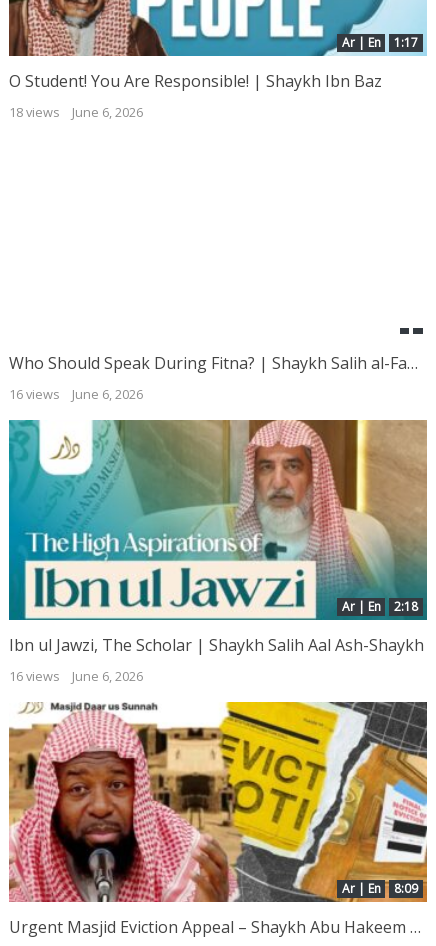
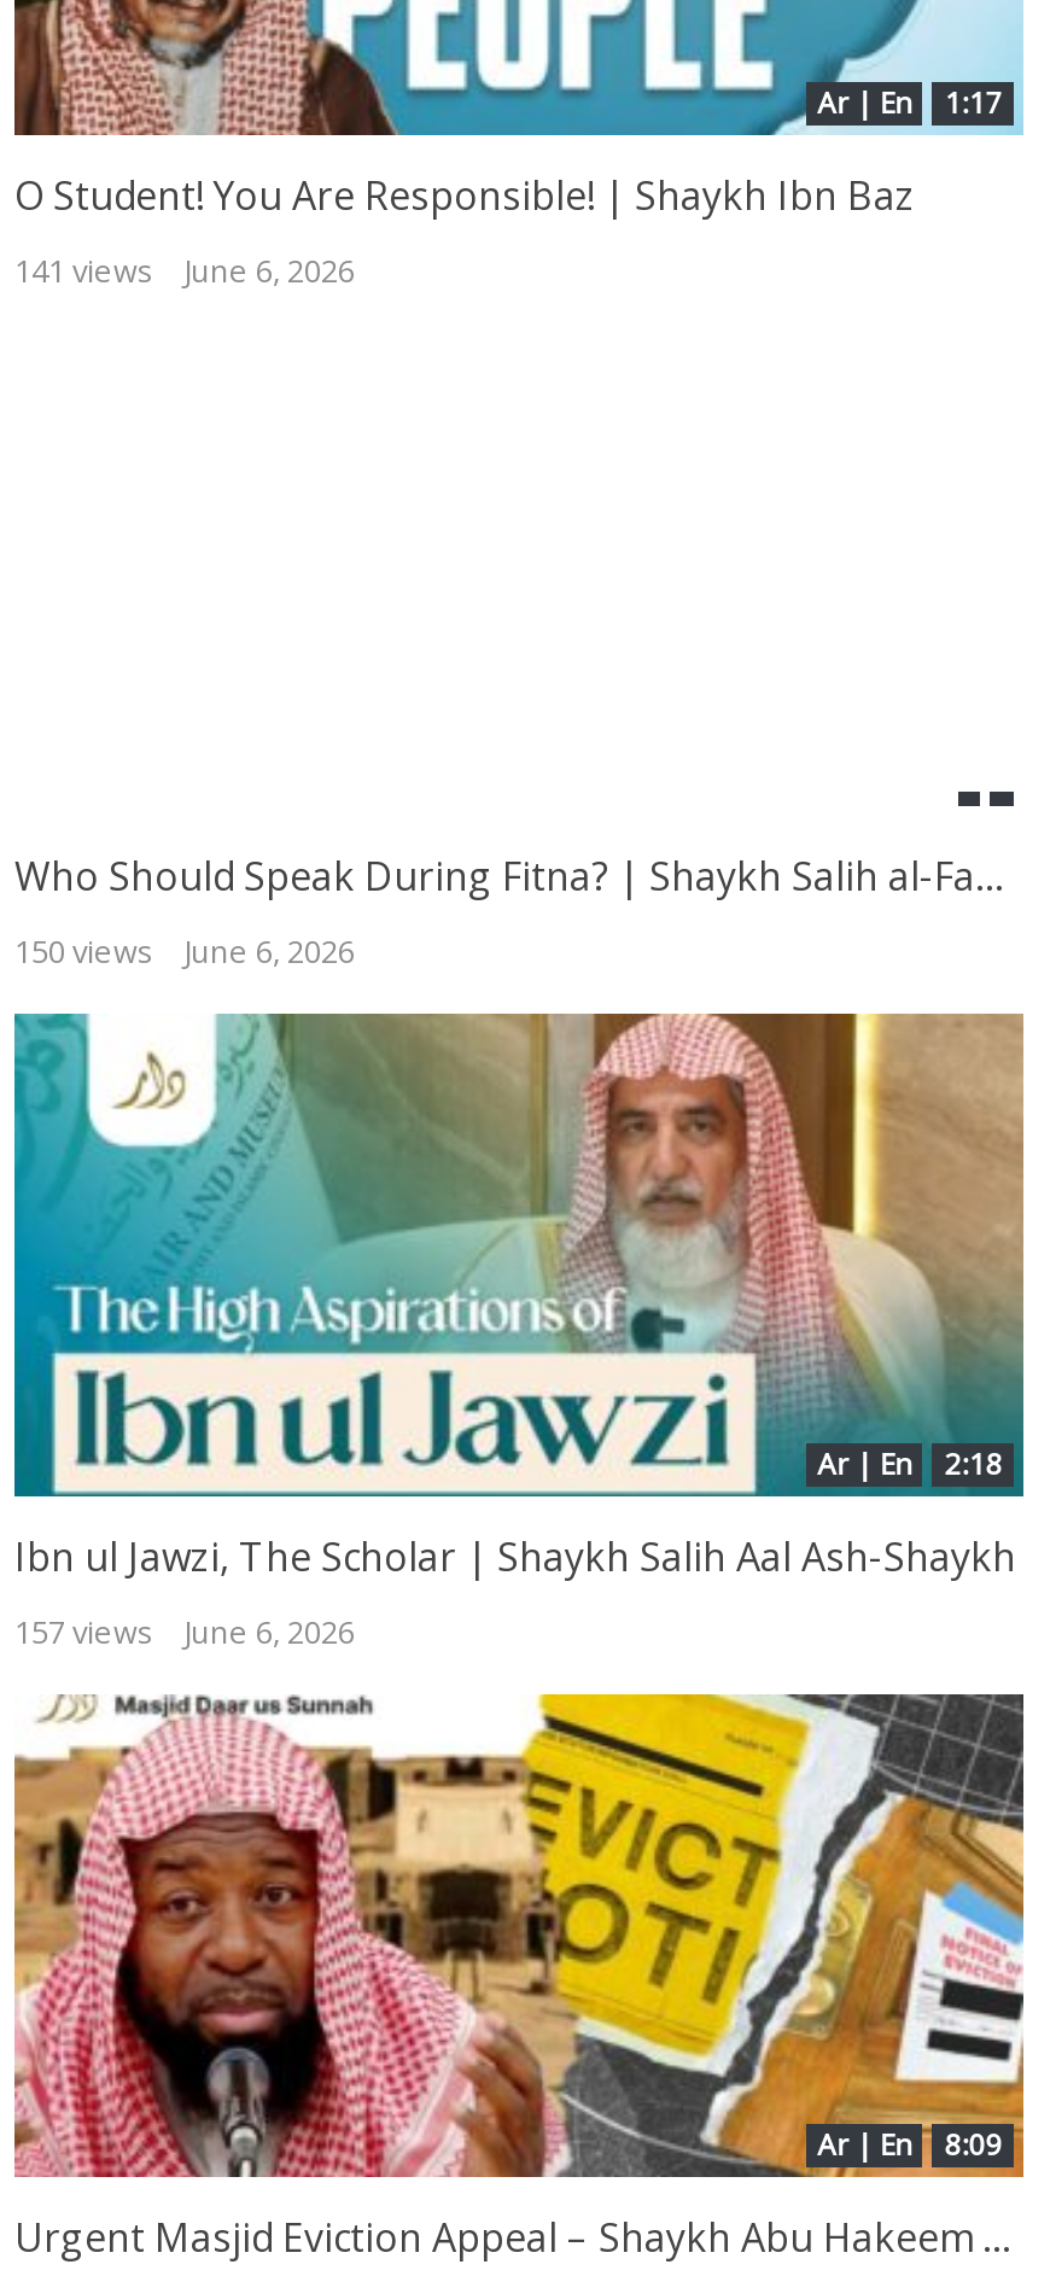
[9,103,143,121] 18 views June 6, 2026 -> [14,248,355,291] 141 views June 6, 2026
[9,385,143,403] 16 views June 6, 2026 -> [14,928,355,972] 150 views June 6, 2026
[9,667,143,685] 16 views June 6, 2026 -> [14,1609,355,1652] 157 views June 6, 2026

